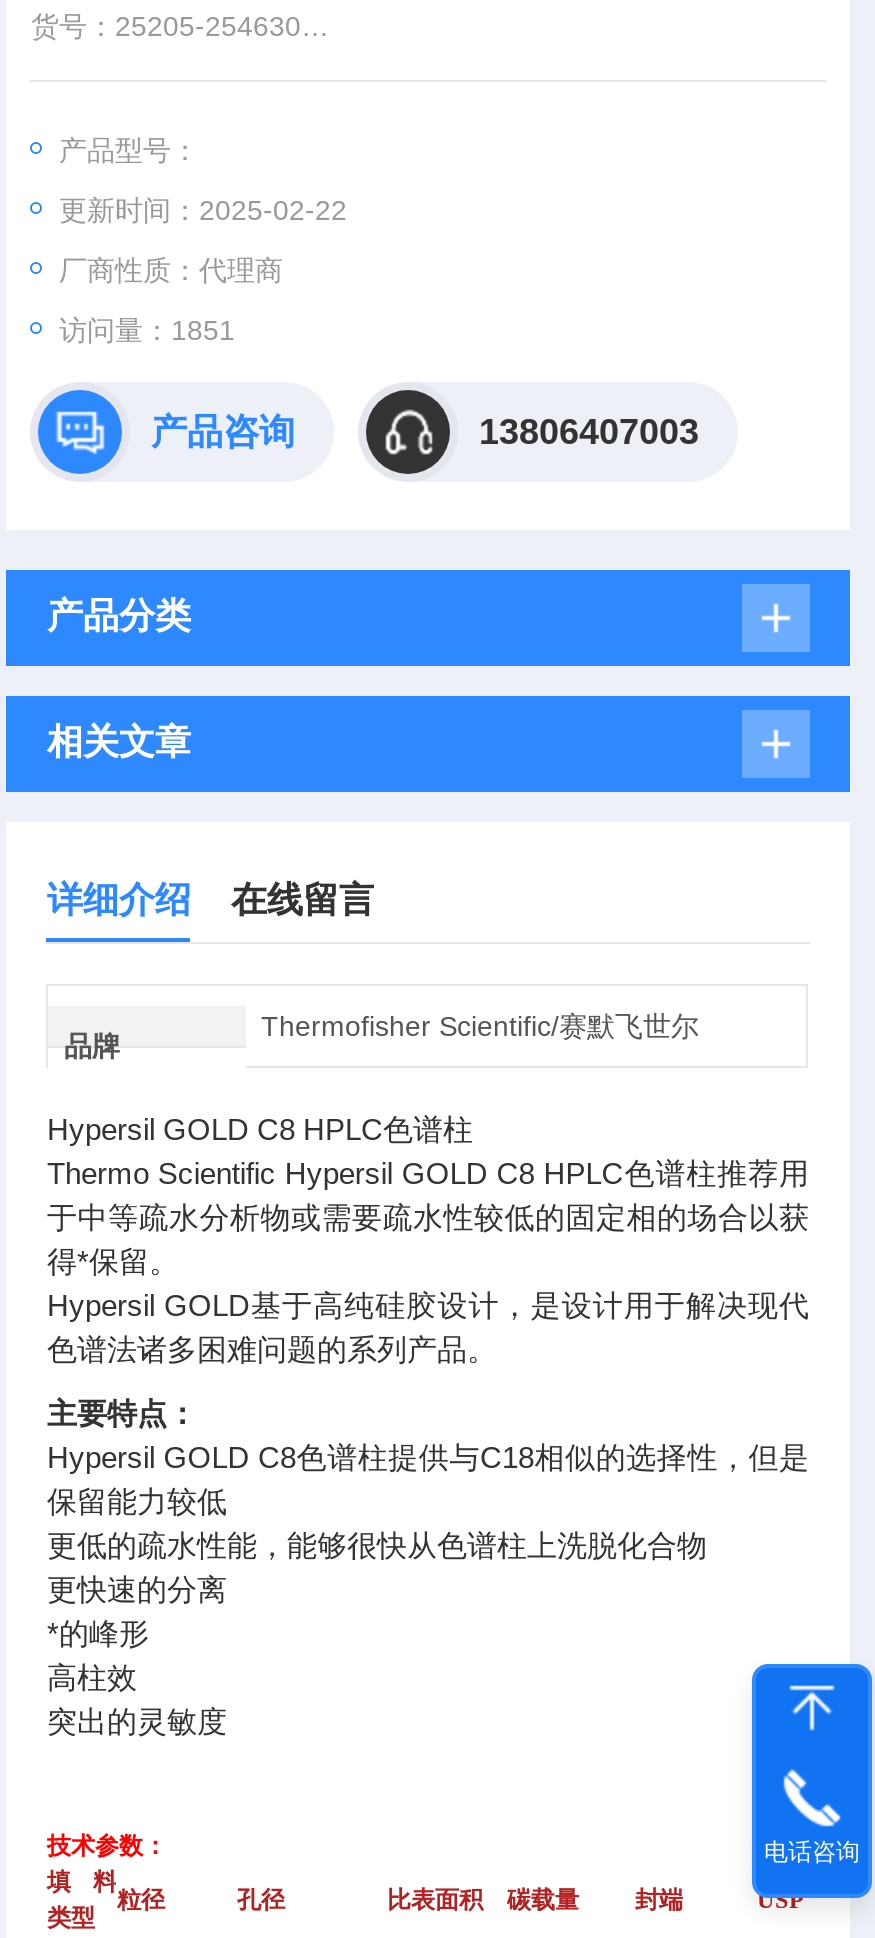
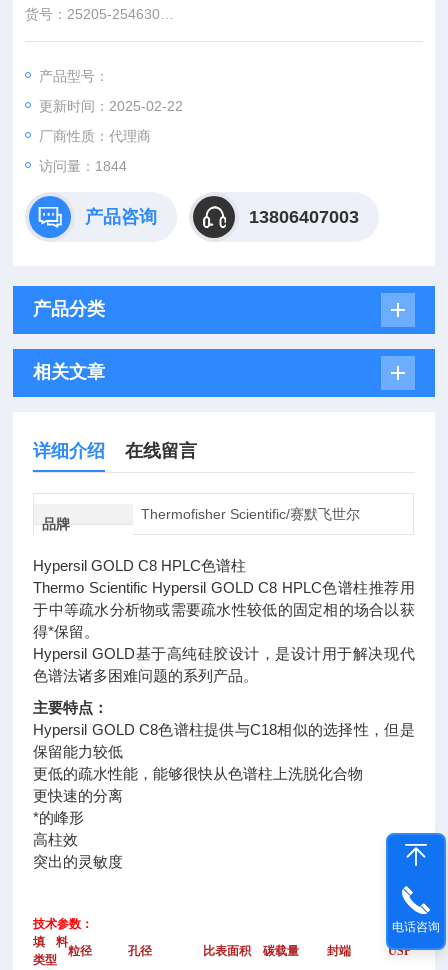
[59,314,235,346] 访问量：1851 -> [39,158,127,174] 访问量：1844

